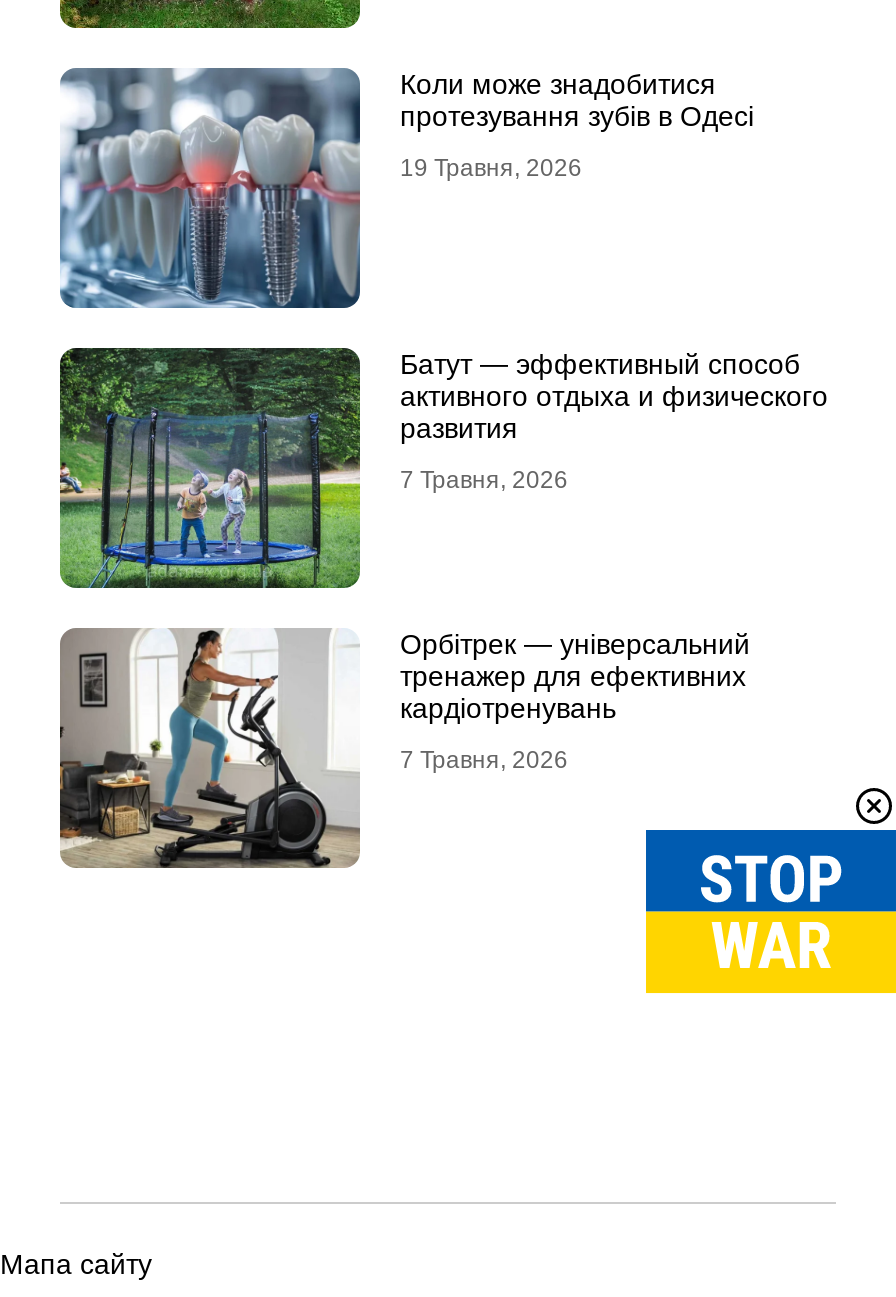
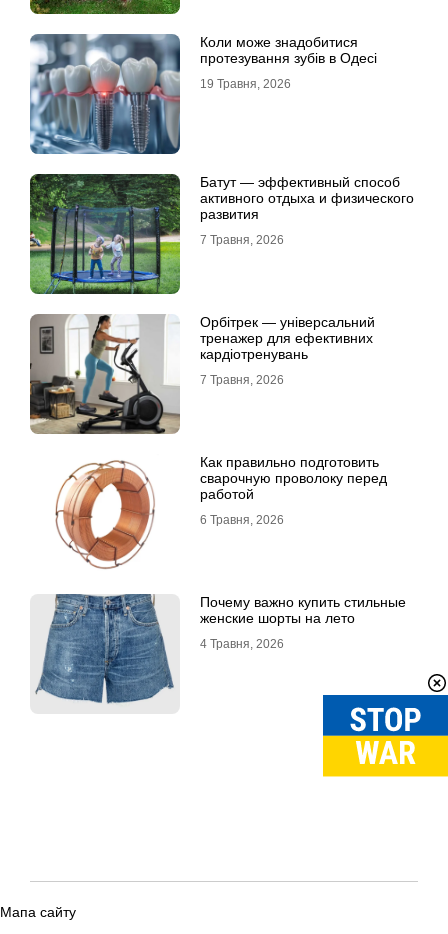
none -> [34,593,406,705] [image] | Почему важно купить стильные | женские шорты на лето | 4 Травня, 2026
none -> [55,459,155,570] [image]
none -> [200,454,387,527] Как правильно подготовить | сварочную проволоку перед | работой | 6 Травня, 2026

